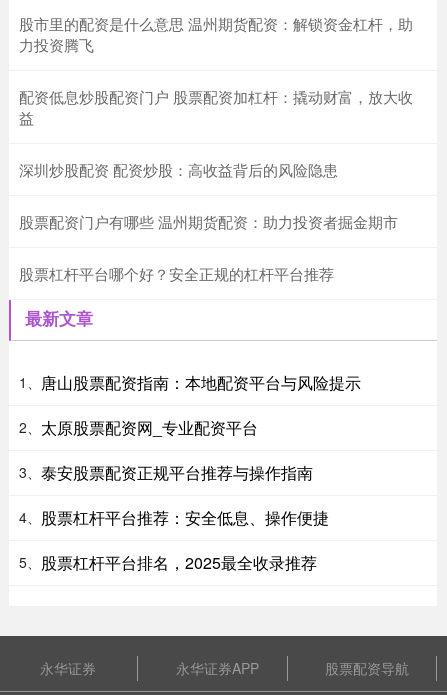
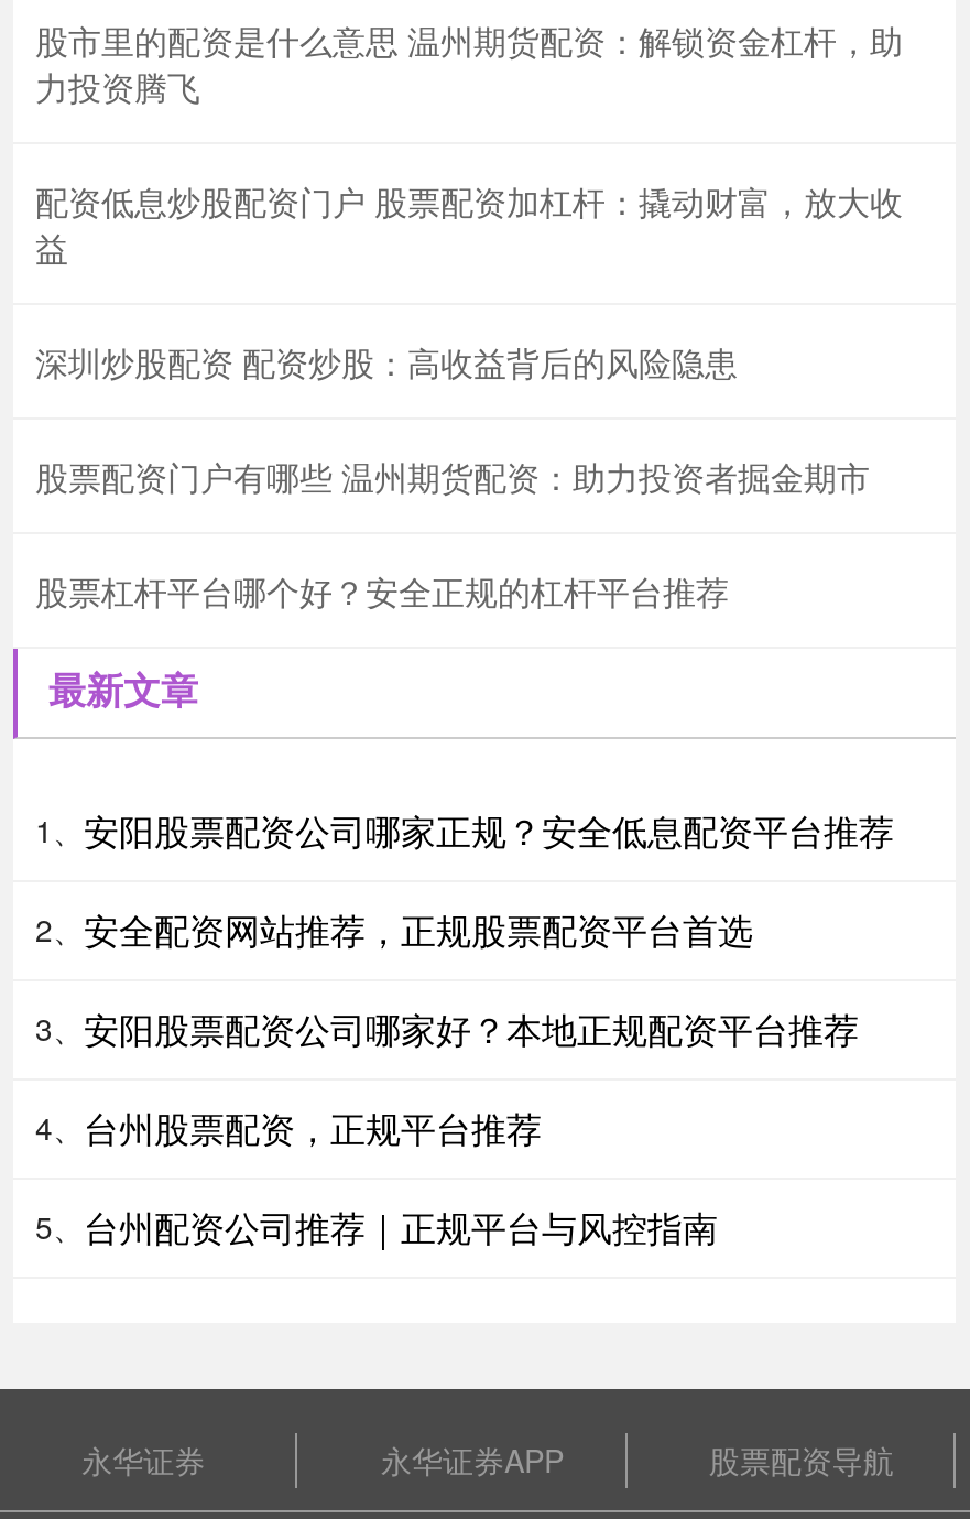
[19,371,361,394] 1、唐山股票配资指南：本地配资平台与风险提示 -> [35,805,894,855] 1、安阳股票配资公司哪家正规？安全低息配资平台推荐
[19,416,258,439] 2、太原股票配资网_专业配资平台 -> [35,904,753,955] 2、安全配资网站推荐，正规股票配资平台首选
[19,461,313,484] 3、泰安股票配资正规平台推荐与操作指南 -> [35,1003,859,1054] 3、安阳股票配资公司哪家好？本地正规配资平台推荐
[19,506,329,529] 4、股票杠杆平台推荐：安全低息、操作便捷 -> [35,1102,542,1153] 4、台州股票配资，正规平台推荐
[19,551,317,574] 5、股票杠杆平台排名，2025最全收录推荐 -> [35,1201,718,1252] 5、台州配资公司推荐｜正规平台与风控指南

